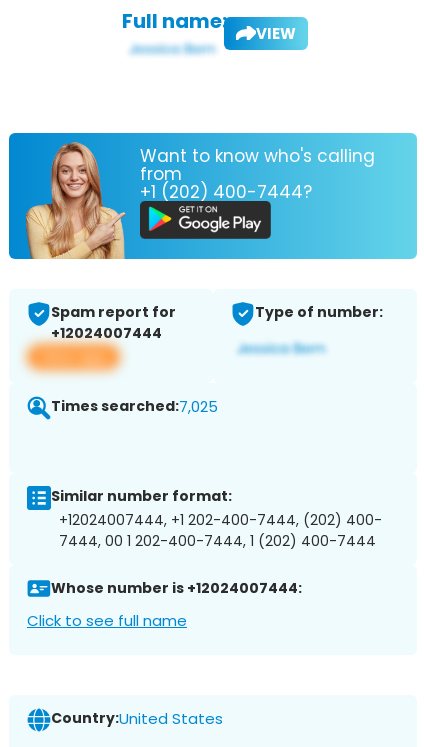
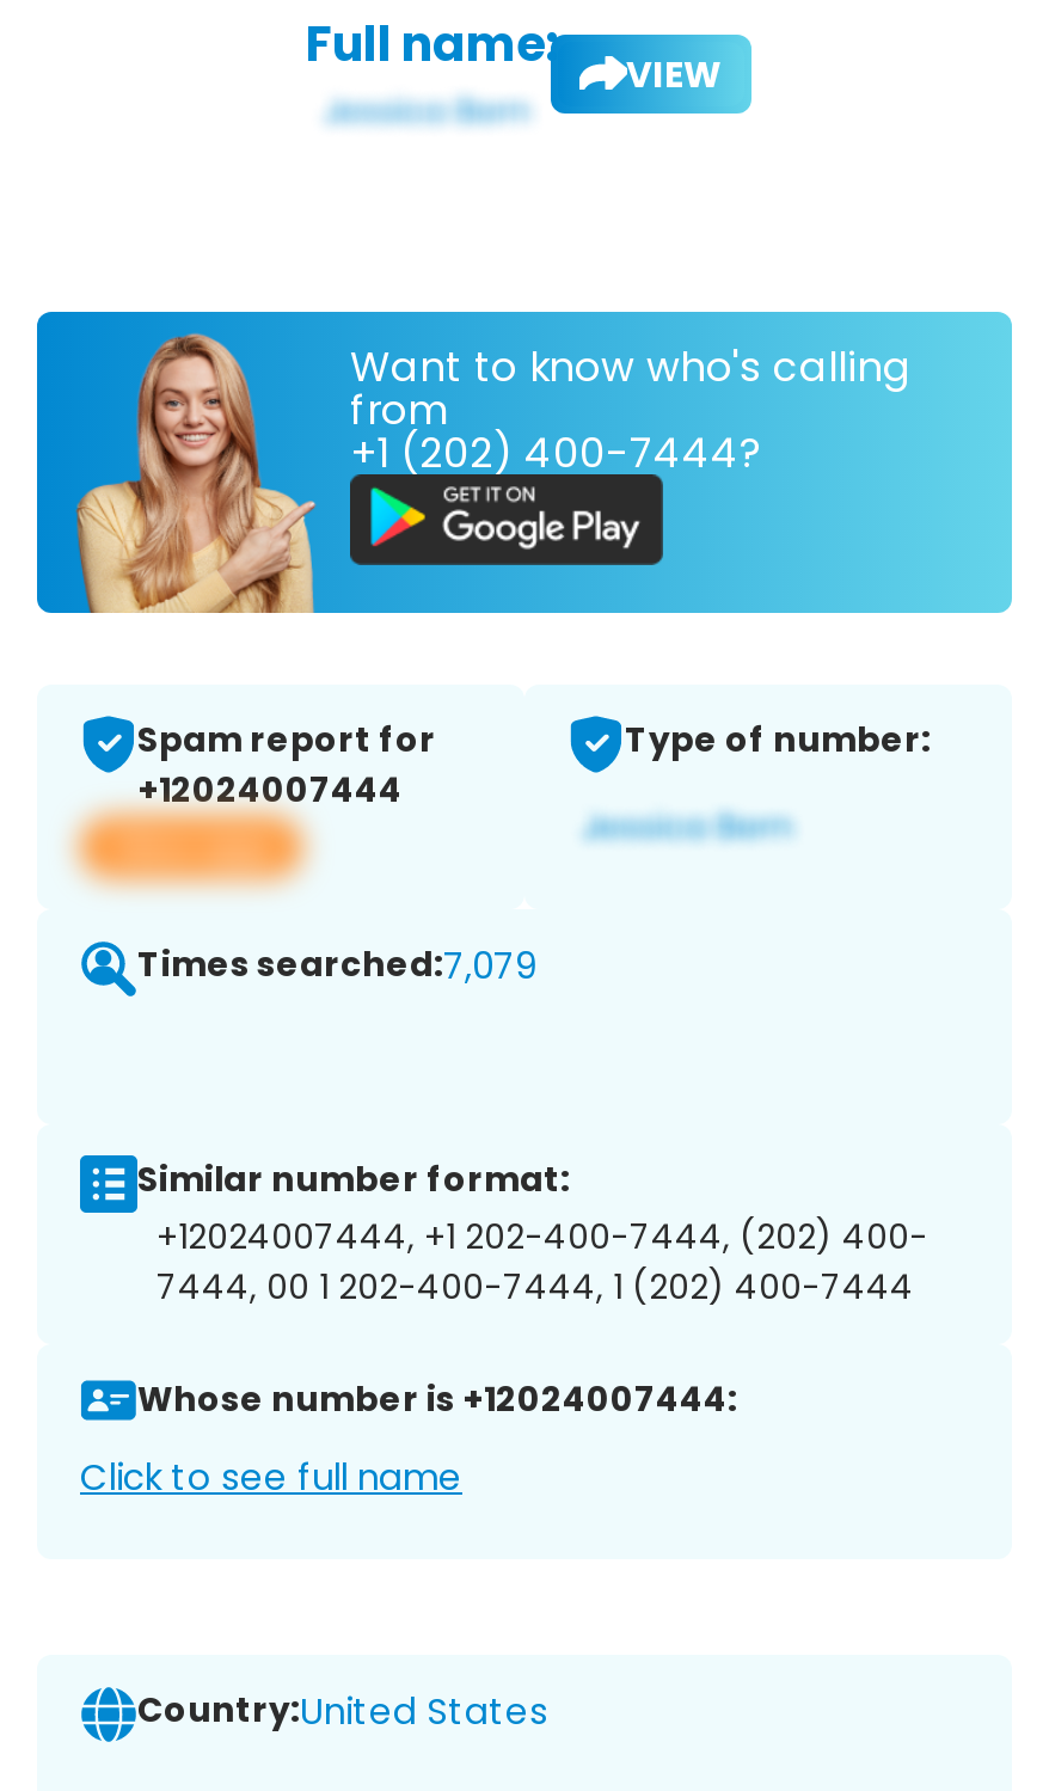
[51,396,218,417] Times searched:7,025 -> [137,941,536,991] Times searched:7,079

